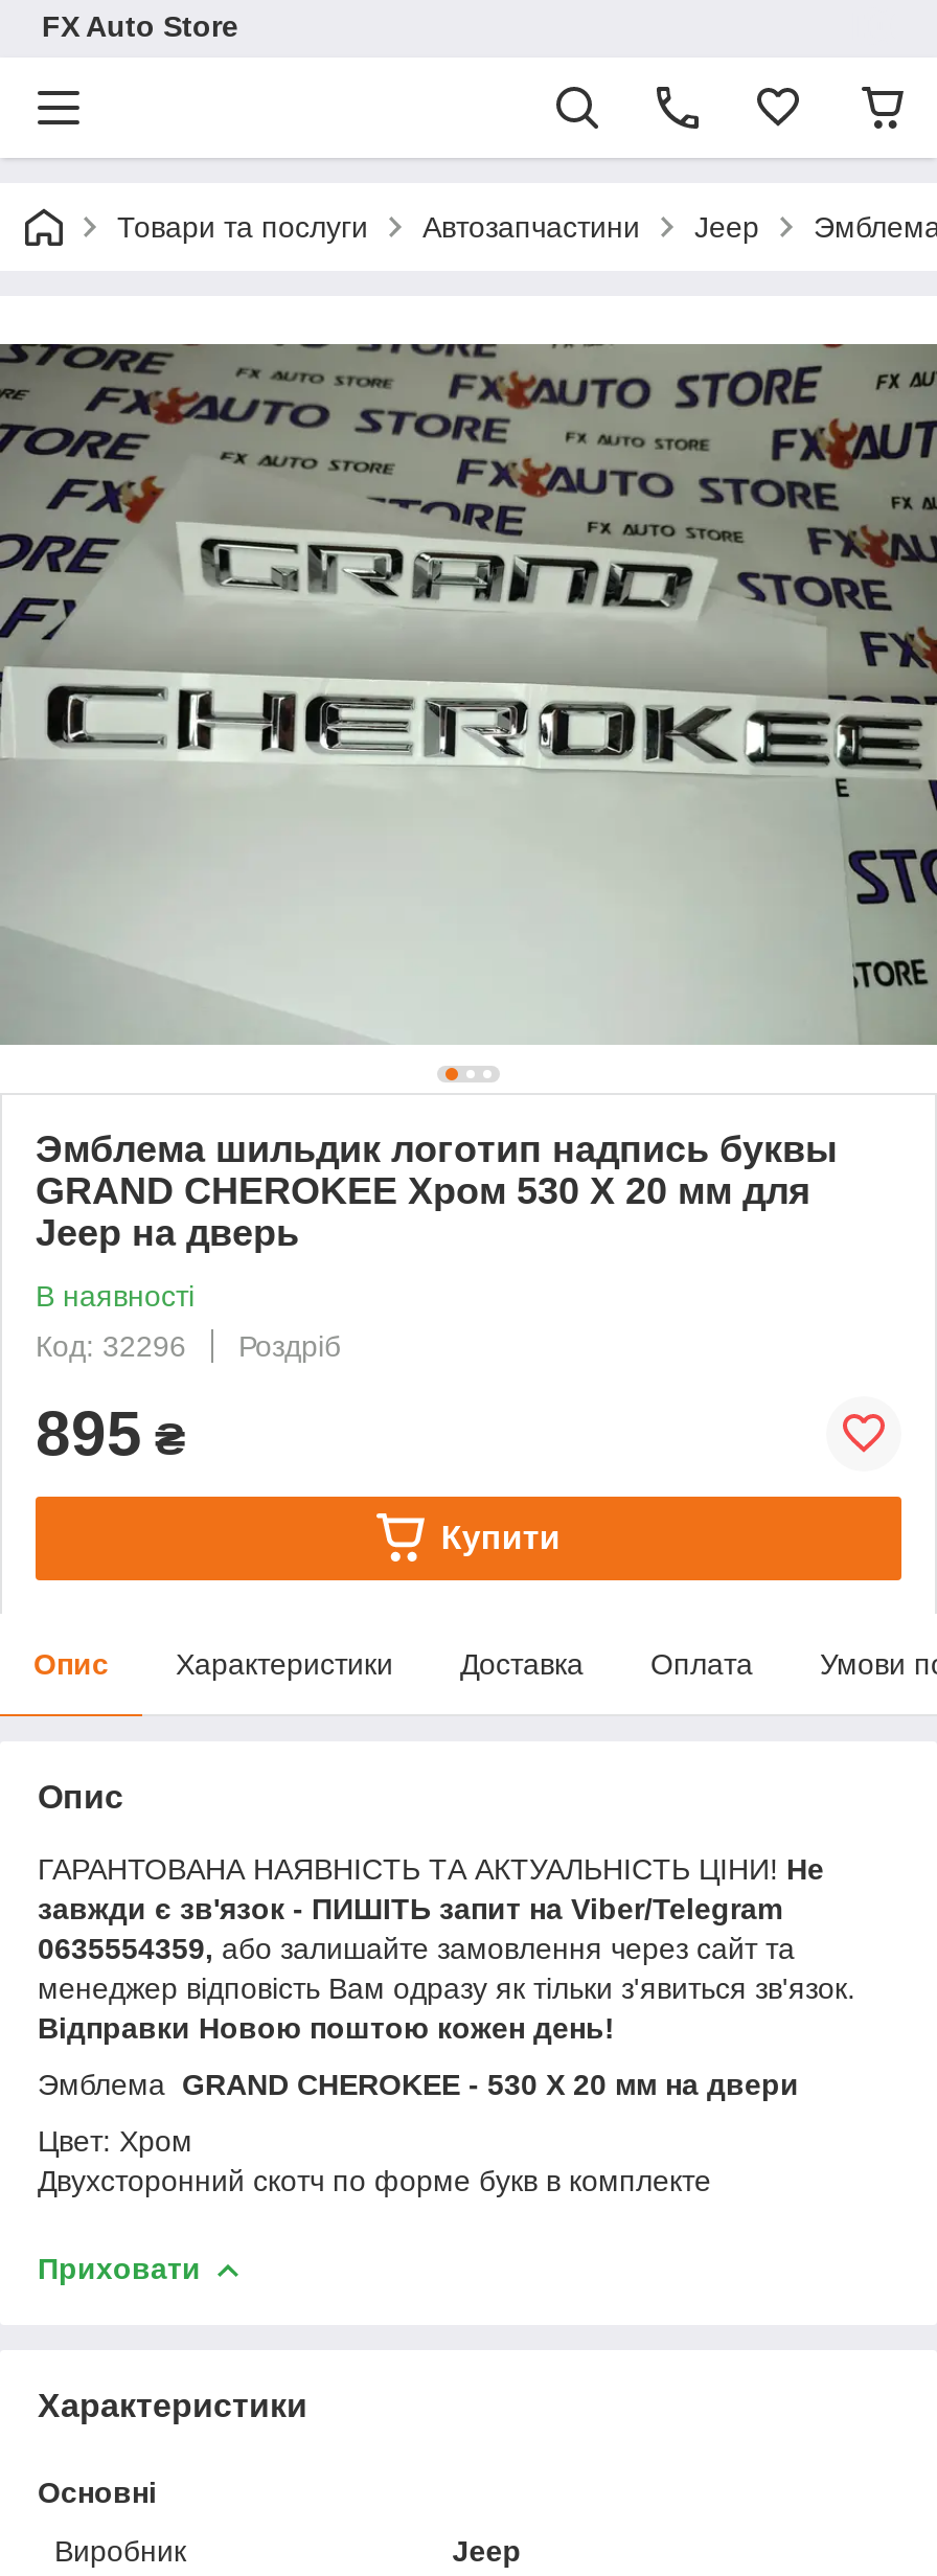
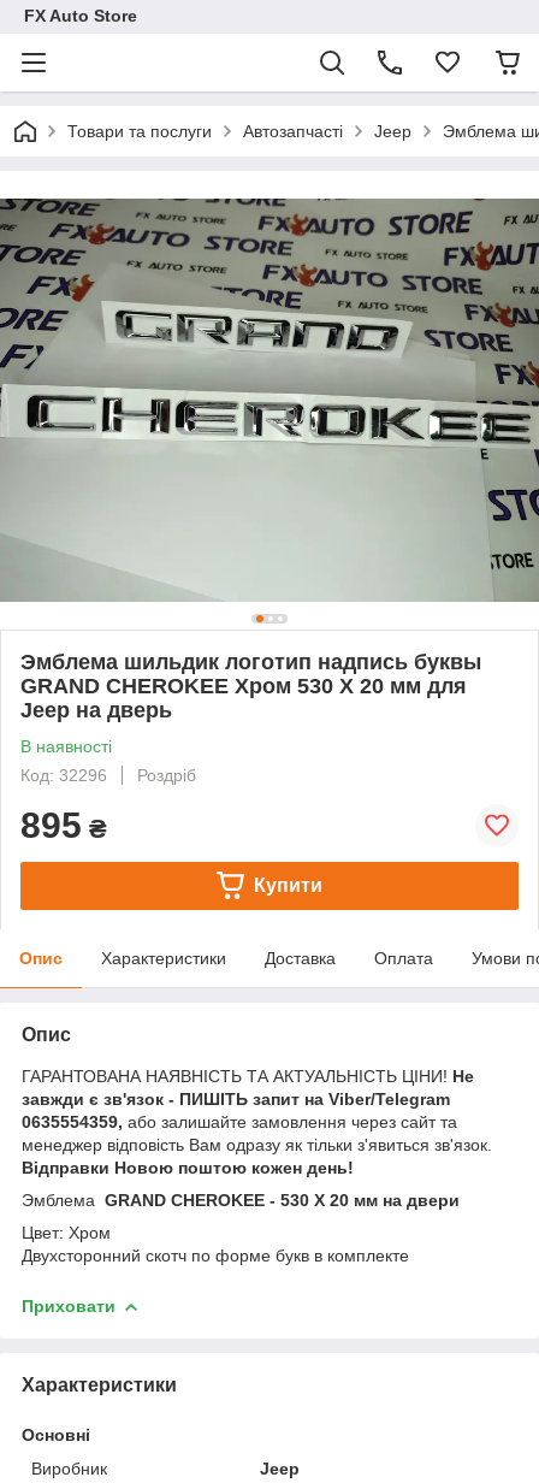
[422,210,640,244] Автозапчастини -> [243,122,343,141] Автозапчасті

